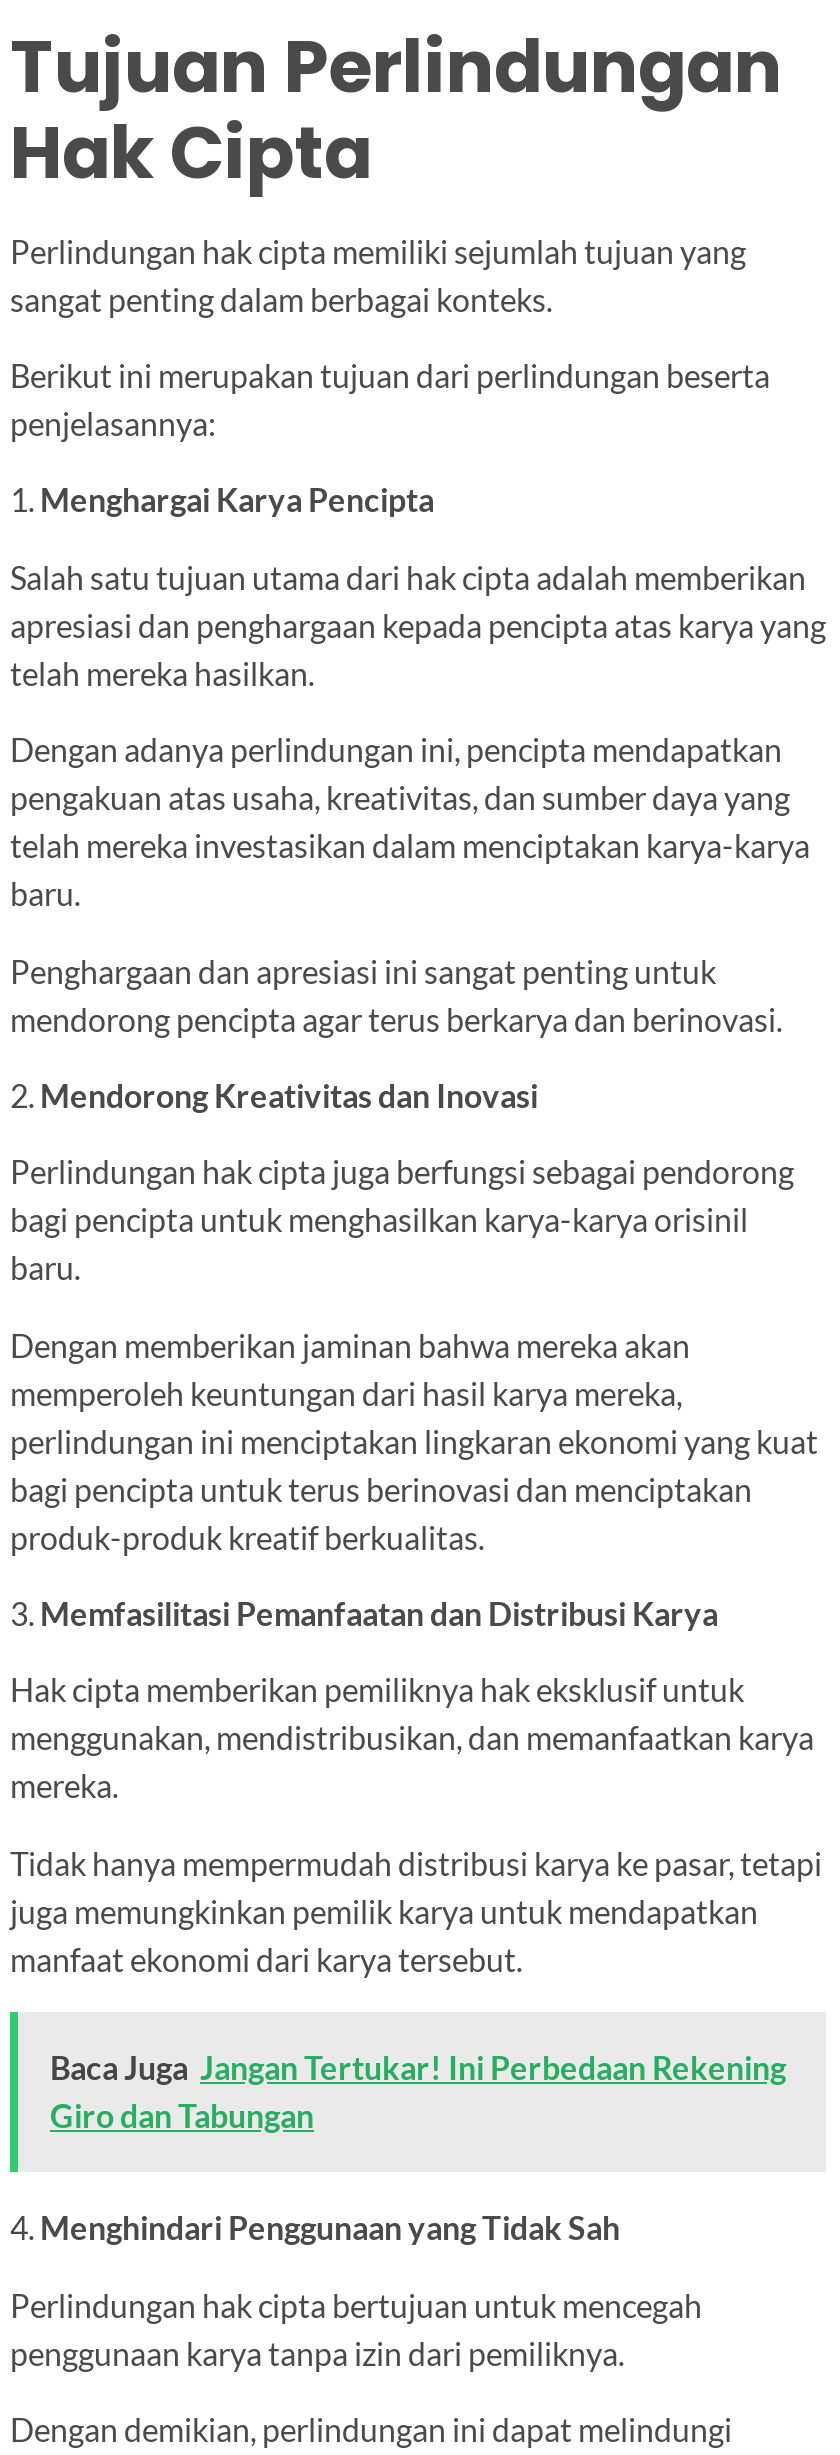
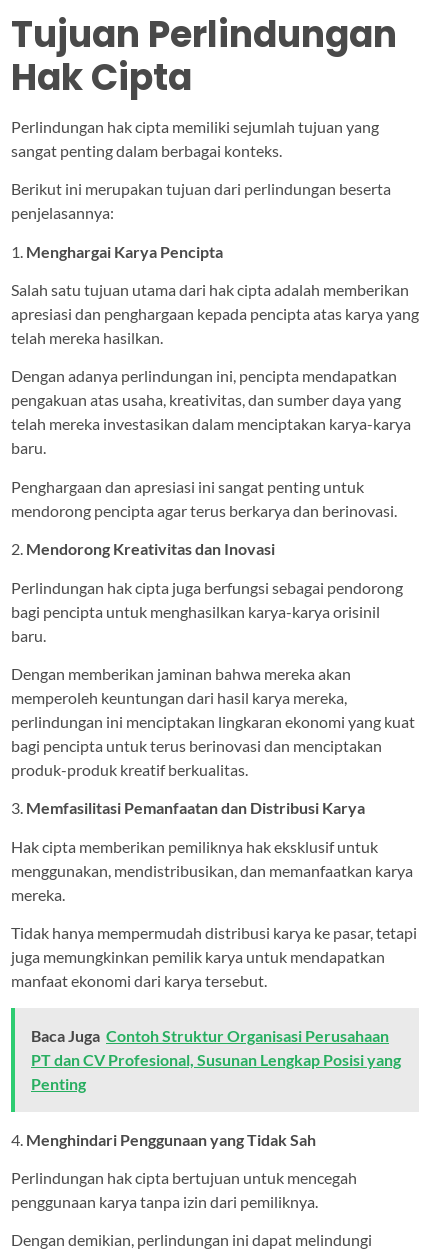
[50,2048,786,2134] Baca Juga Jangan Tertukar! Ini Perbedaan Rekening | Giro dan Tabungan -> [31,1025,401,1092] Baca Juga Contoh Struktur Organisasi Perusahaan | PT dan CV Profesional, Susunan Lengkap Posisi yang | Penting

